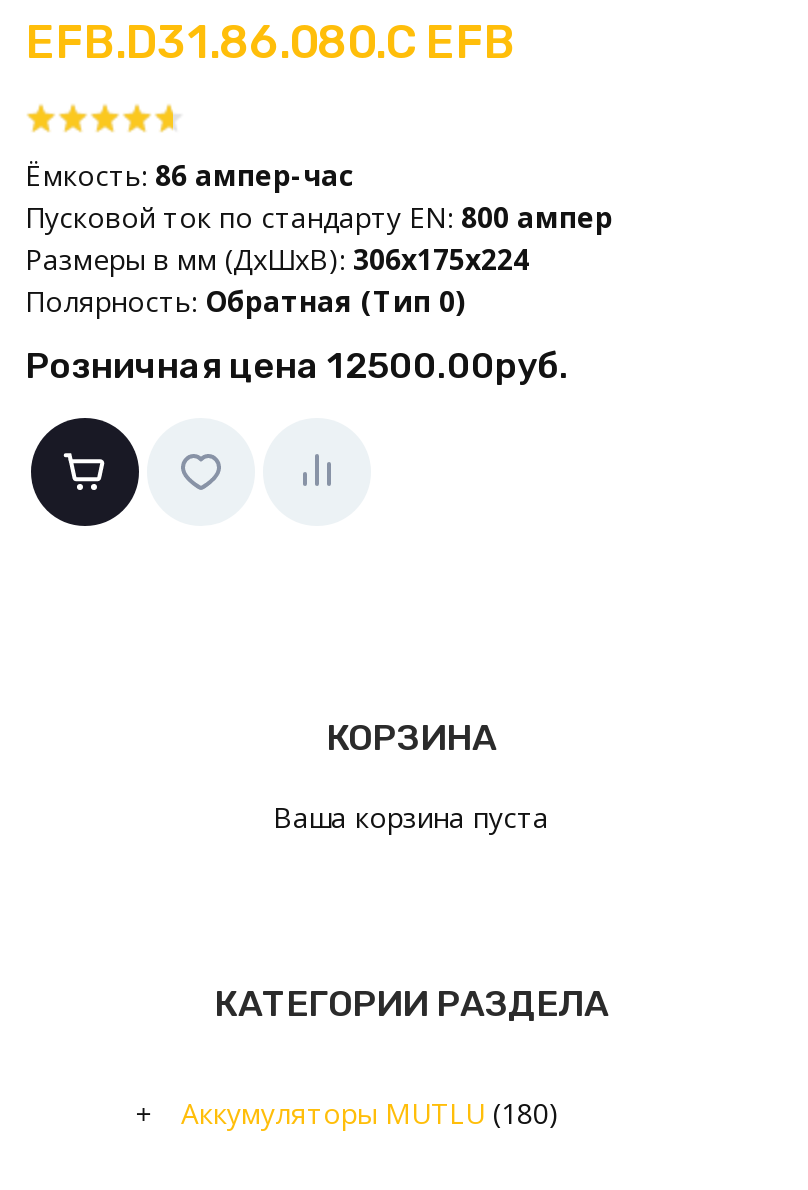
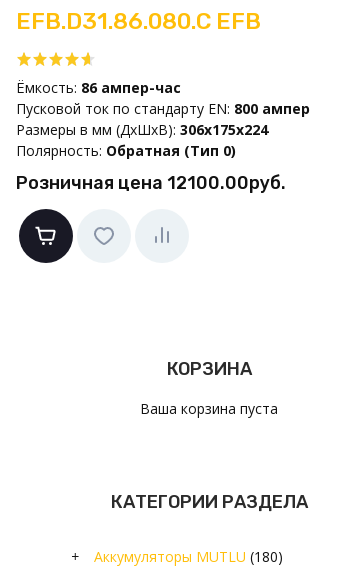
[25,345,569,389] Розничная цена 12500.00руб. -> [16,172,286,194] Розничная цена 12100.00руб.

